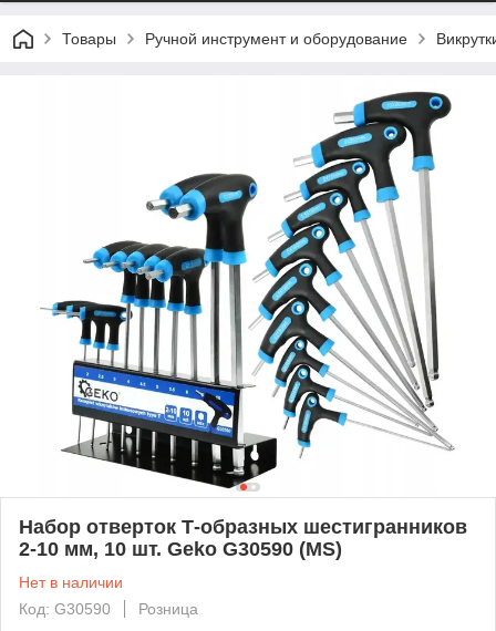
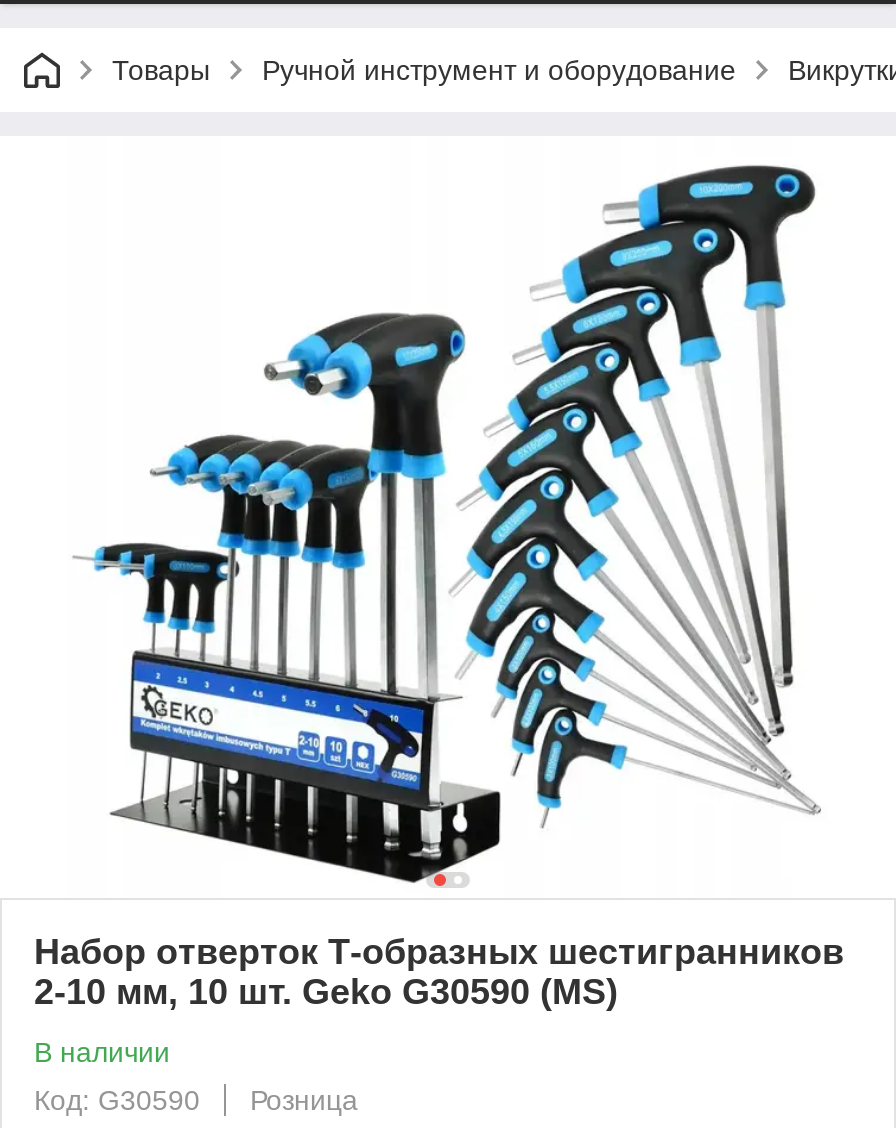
[19,573,123,591] Нет в наличии -> [34,1036,170,1068] В наличии

